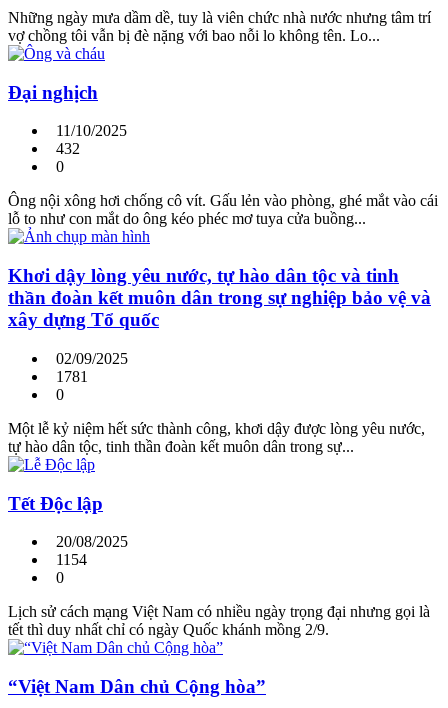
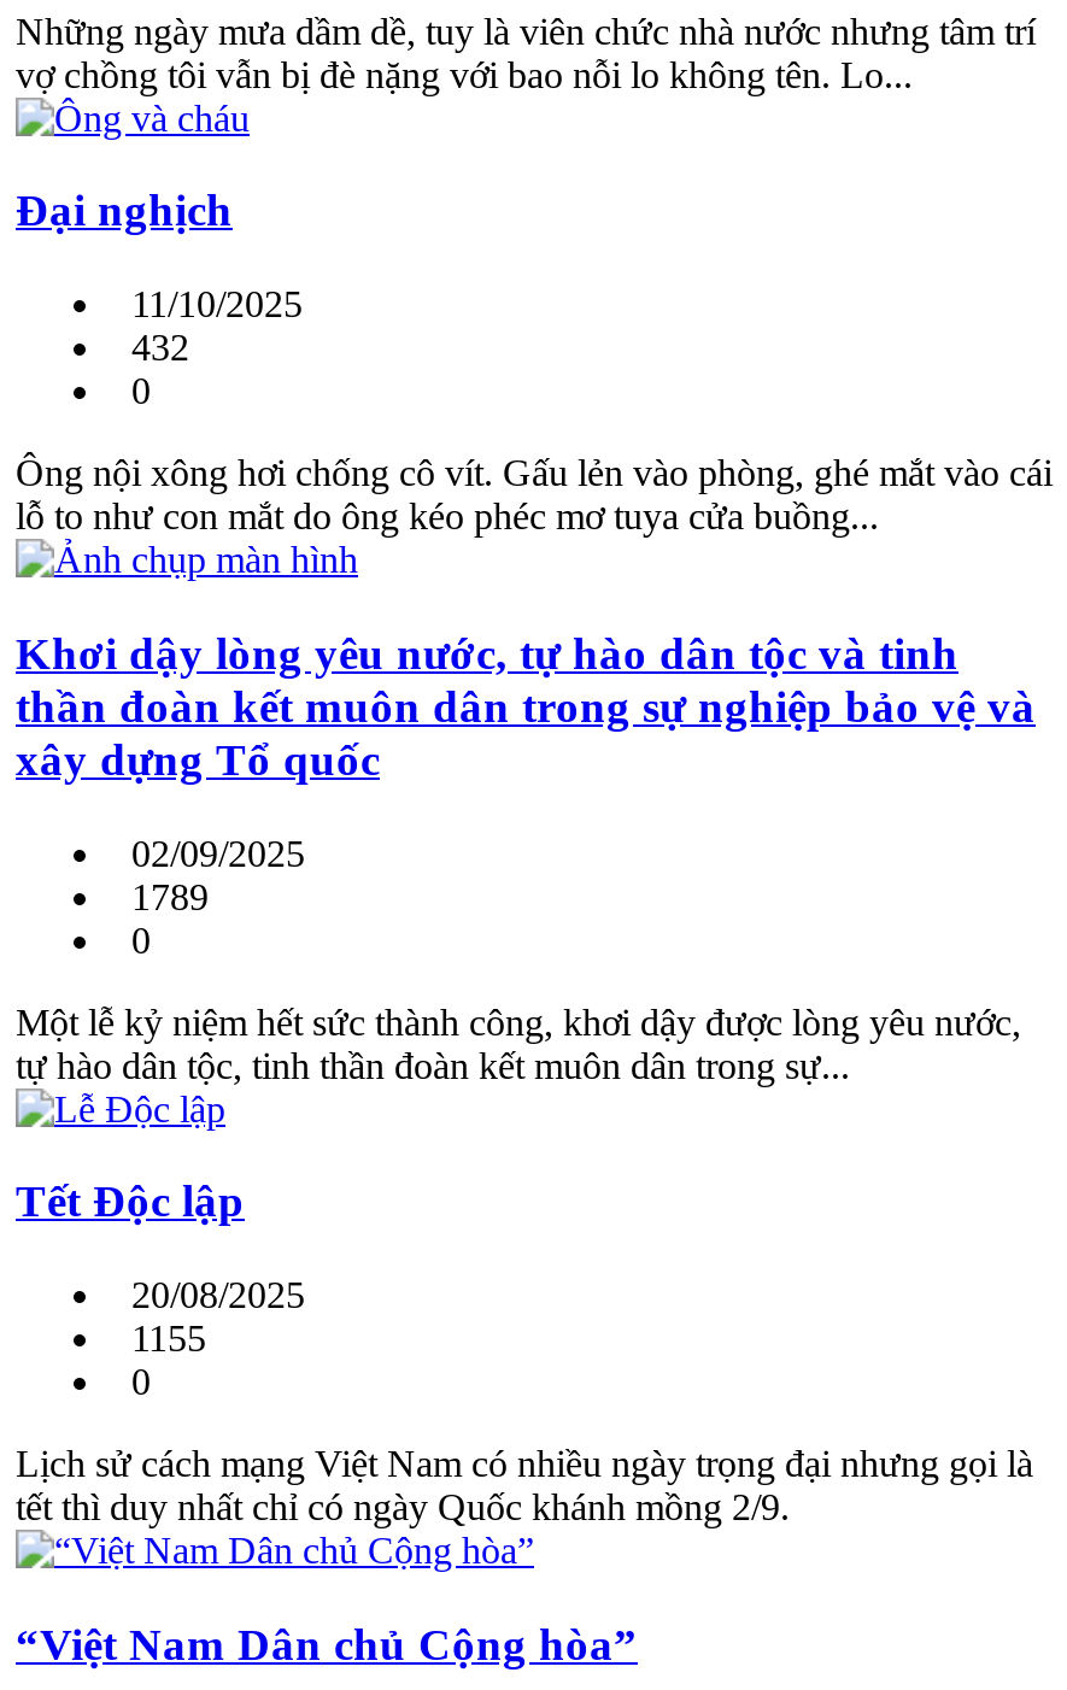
[52,368,88,385] 1781 -> [122,876,209,917] 1789
[52,551,87,568] 1154 -> [122,1318,206,1359] 1155

